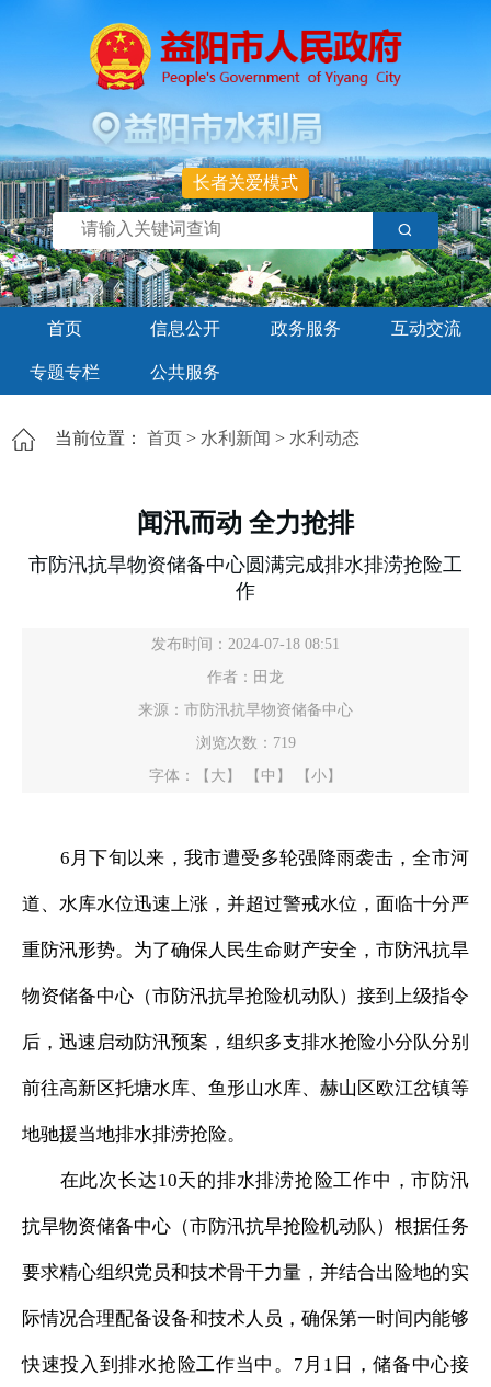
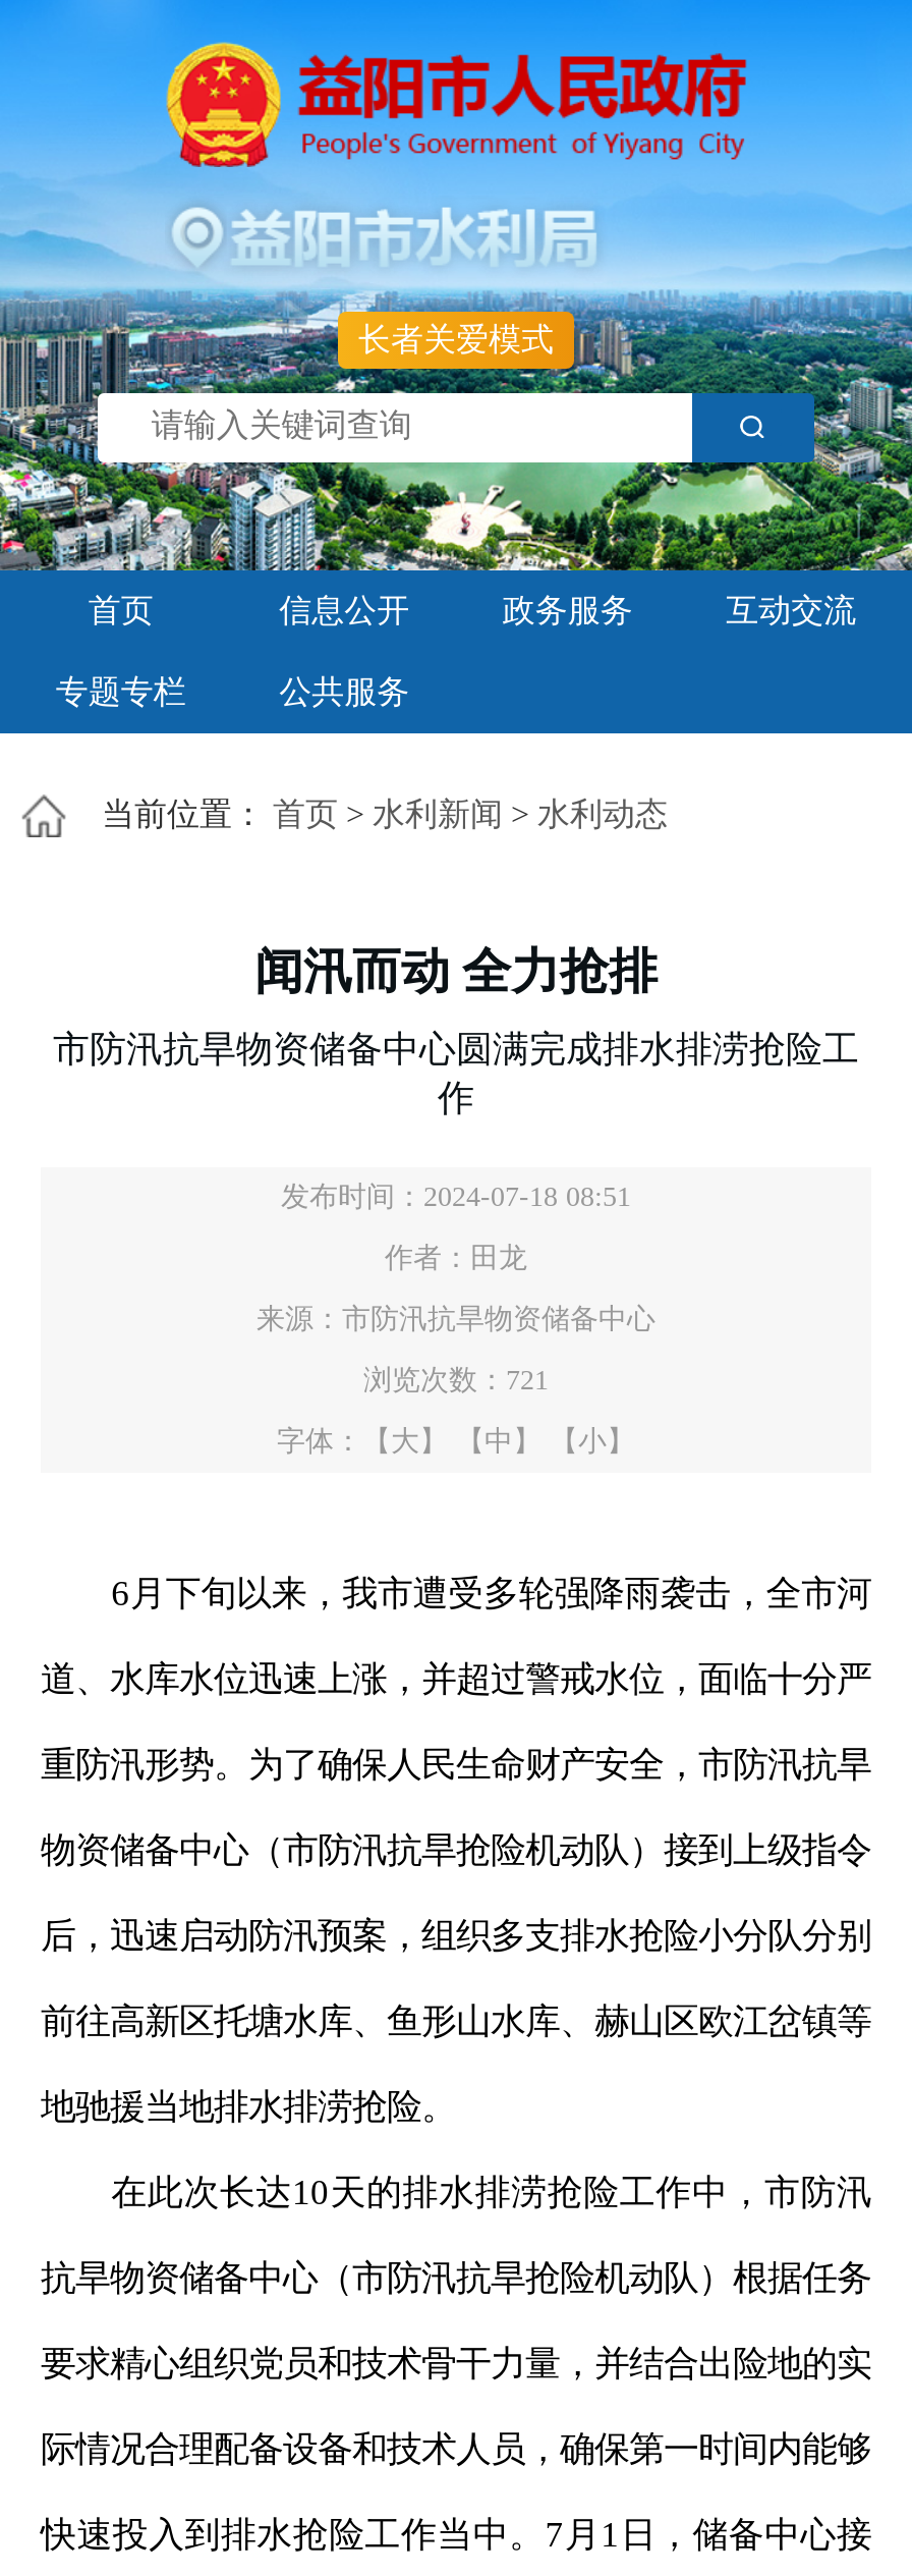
[196,735,295,751] 浏览次数：719 -> [363,1365,549,1395] 浏览次数：721

